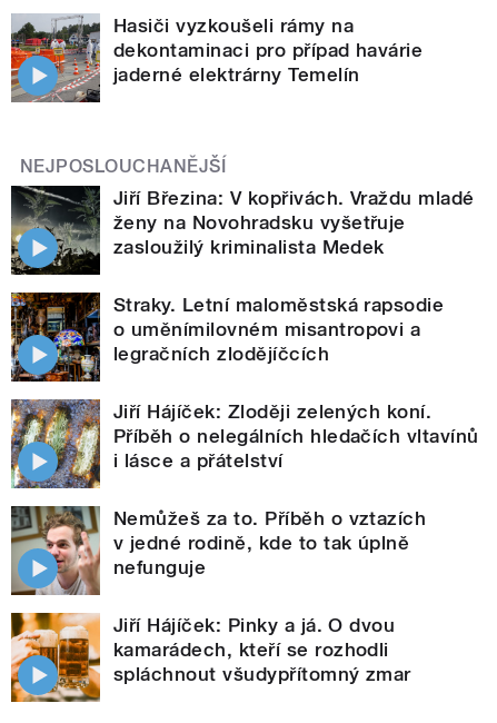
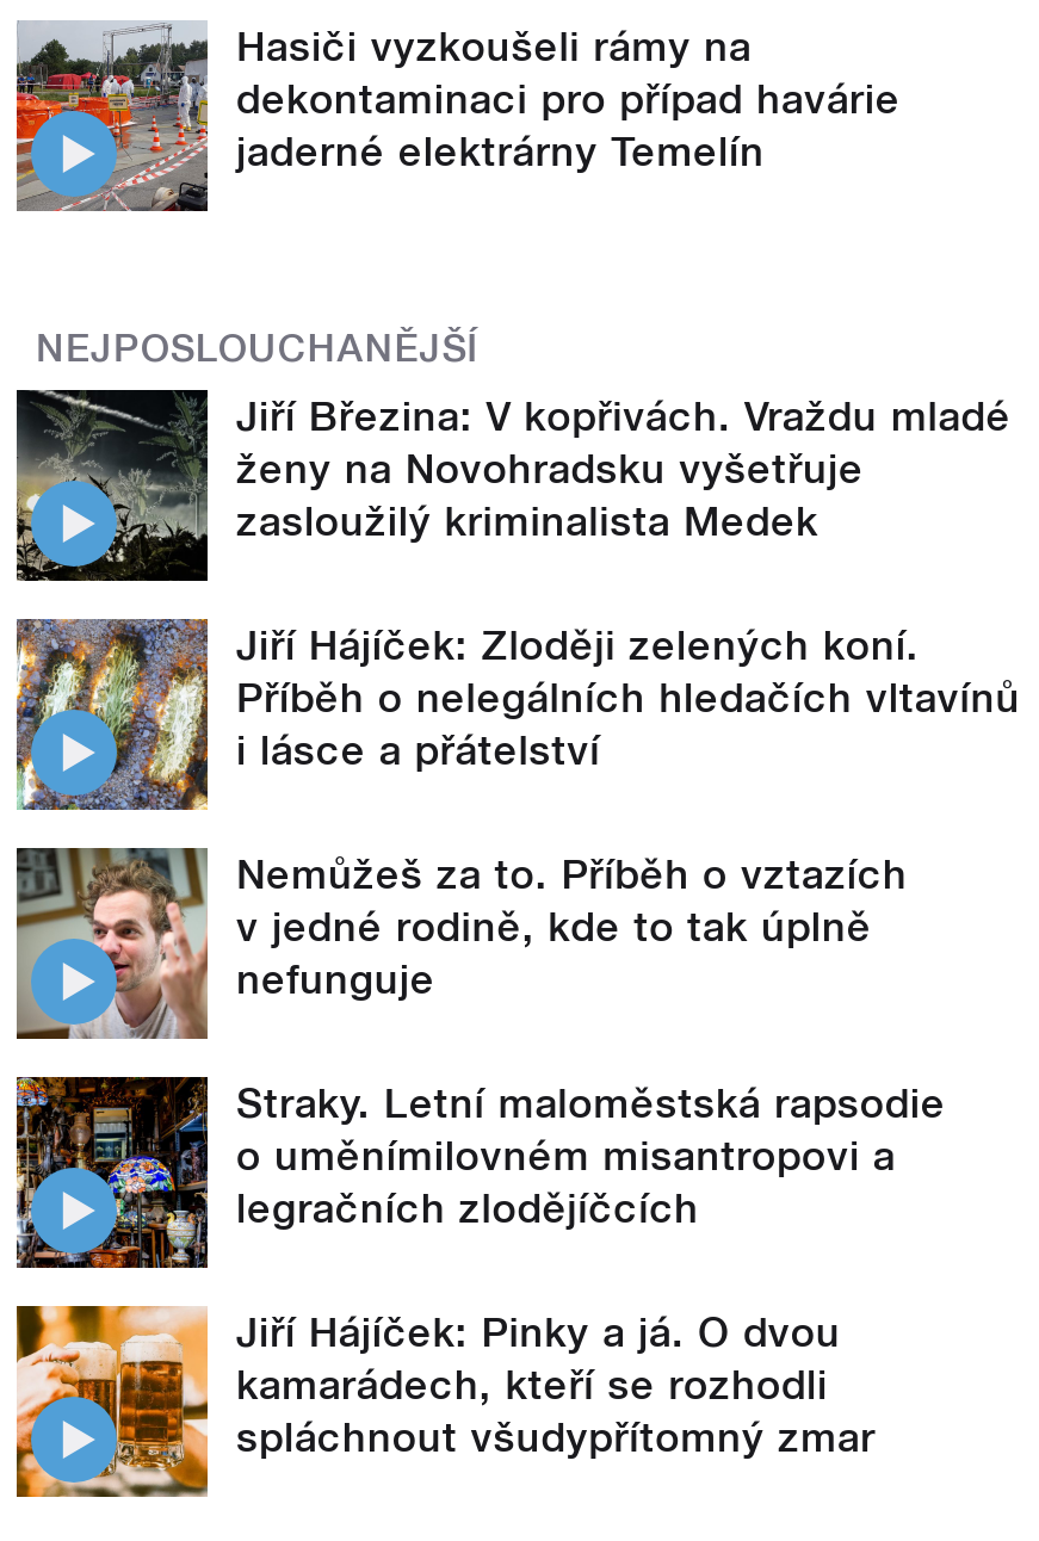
moved [11,291,444,383] -> [17,1075,945,1268]: [image] | Straky. Letní maloměstská rapsodie | o uměnímilovném misantropovi a | legračních zlodějíčcích
moved [9,397,479,578] -> [12,614,1020,1002]: [image] | Jiří Hájíček: Zloději zelených koní. | Příběh o nelegálních hledačích vltavínů | i lásce a přátelství | Nemůžeš za to. Příběh o vztazích | v jedné rodině, kde to tak úplně | nefunguje

